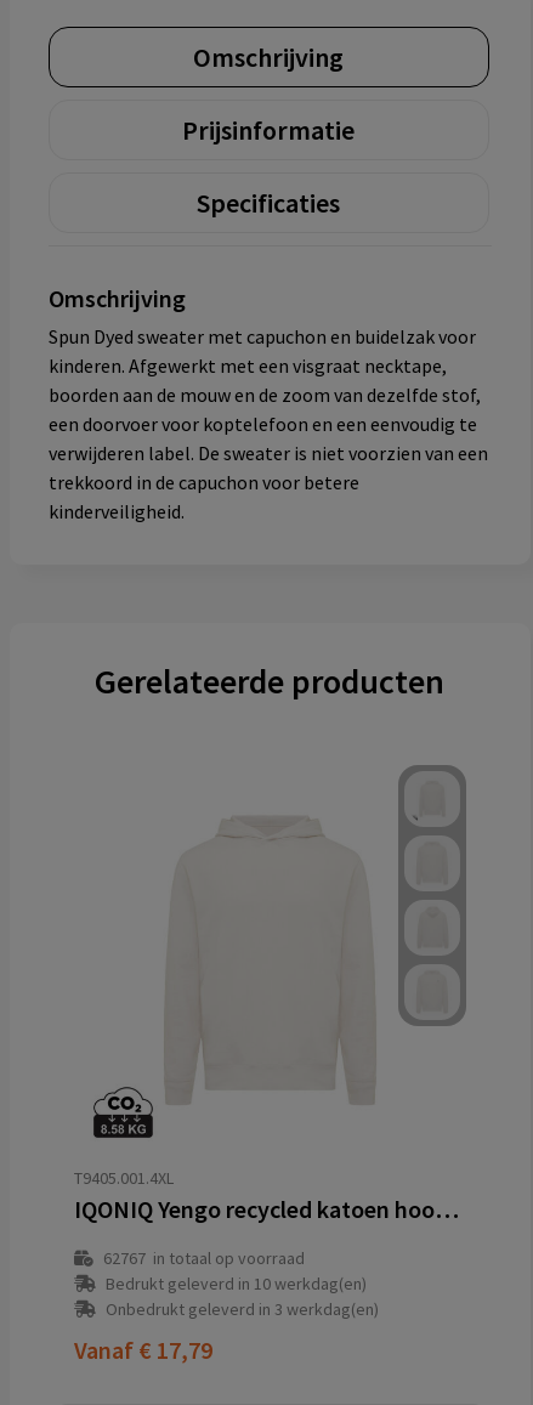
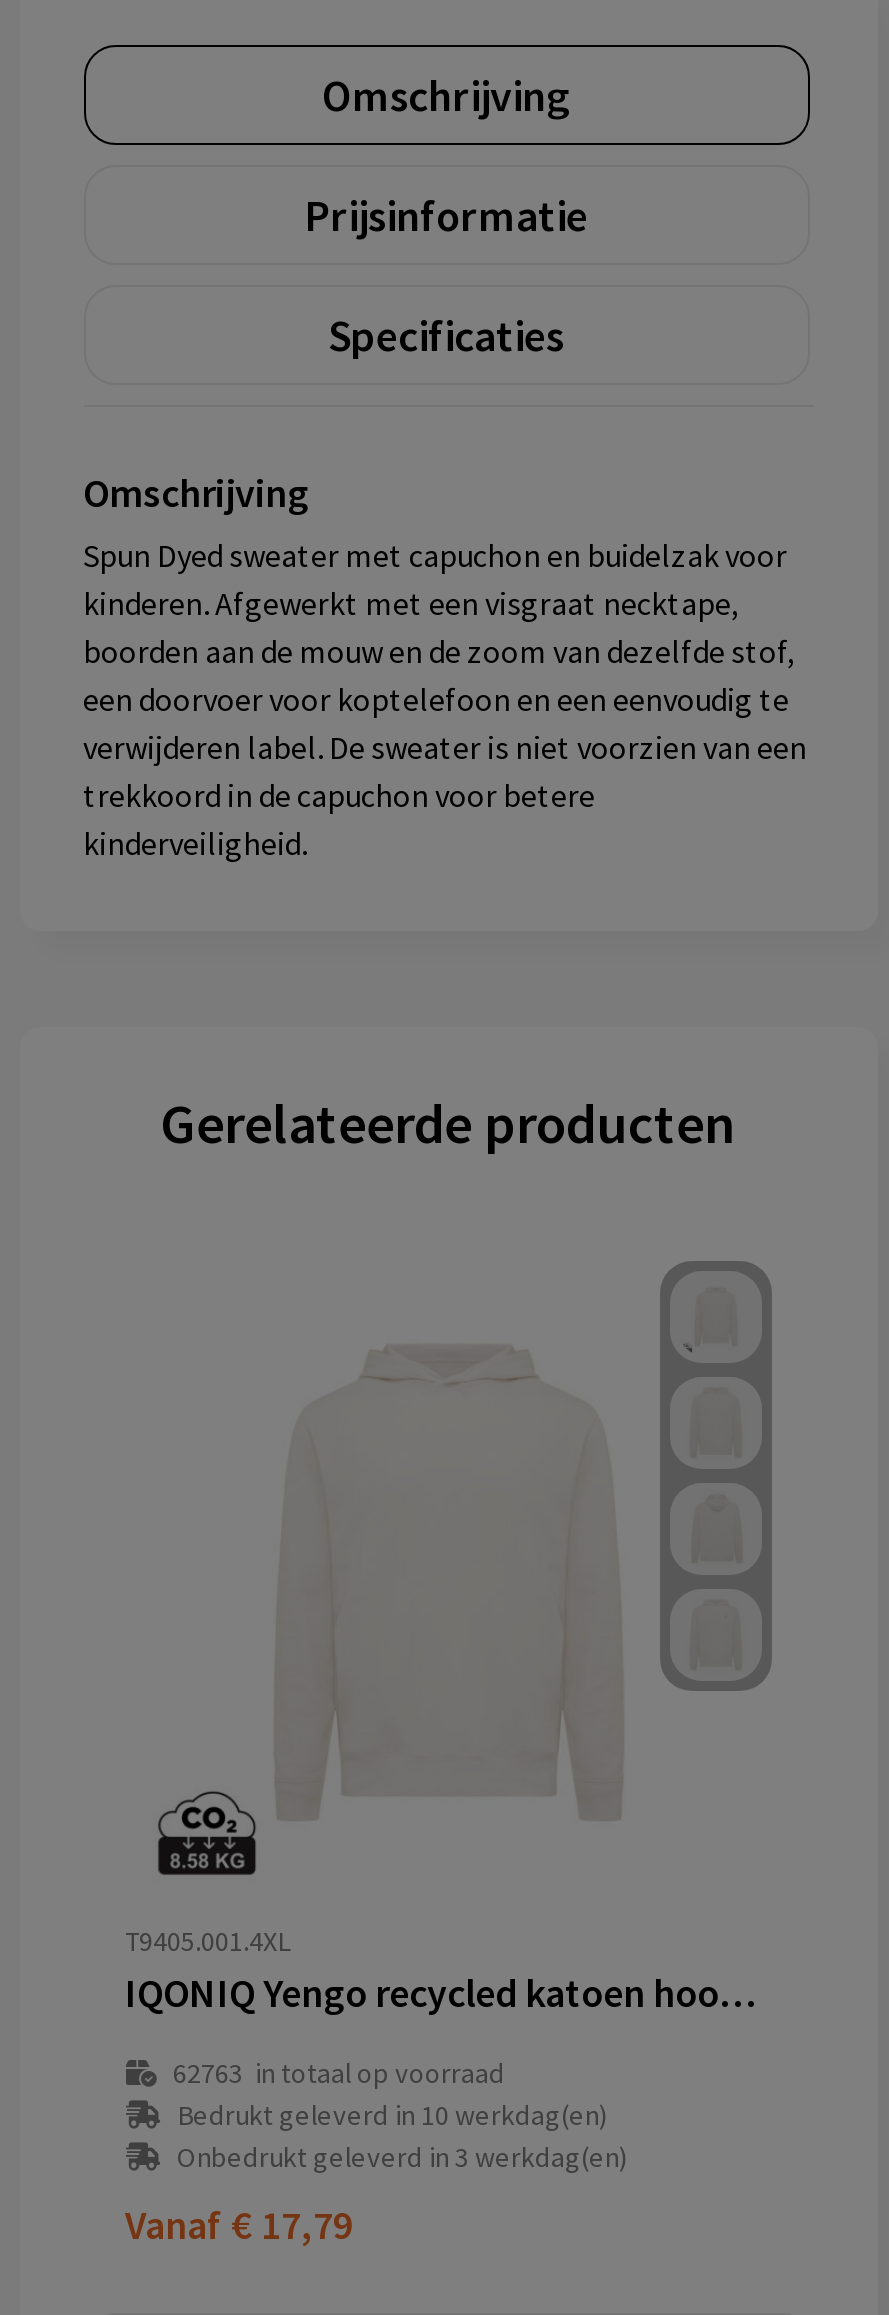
[103,1247,304,1269] 62767 in totaal op voorraad -> [173,2055,505,2091] 62763 in totaal op voorraad

